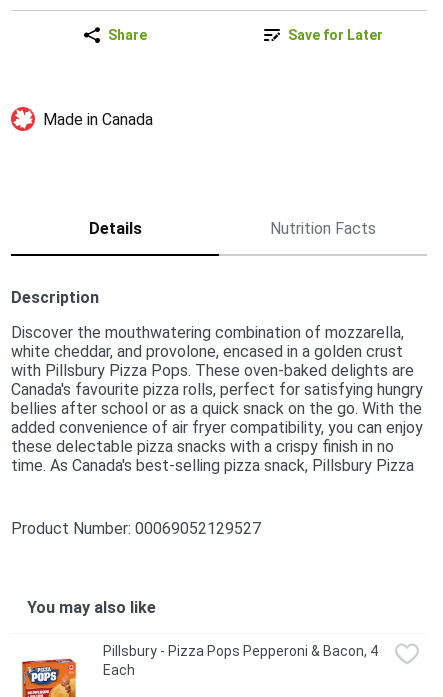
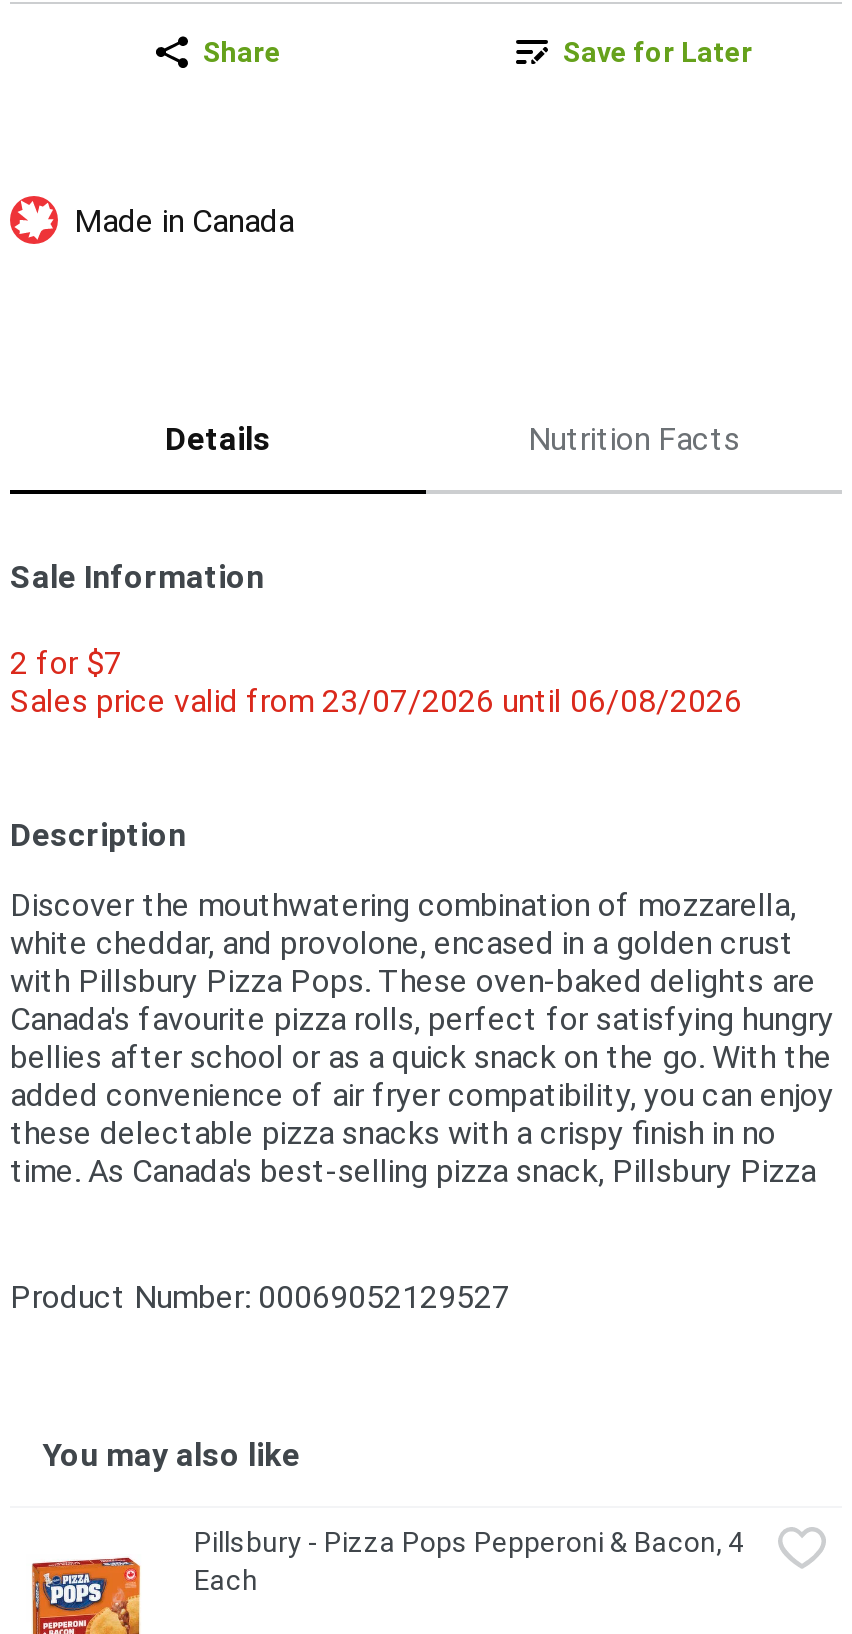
none -> [10,558,742,720] Sale Information | 2 for $7 | Sales price valid from 23/07/2026 until 06/08/2026

